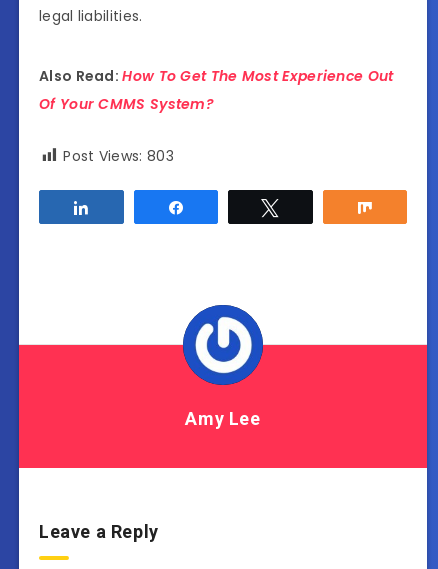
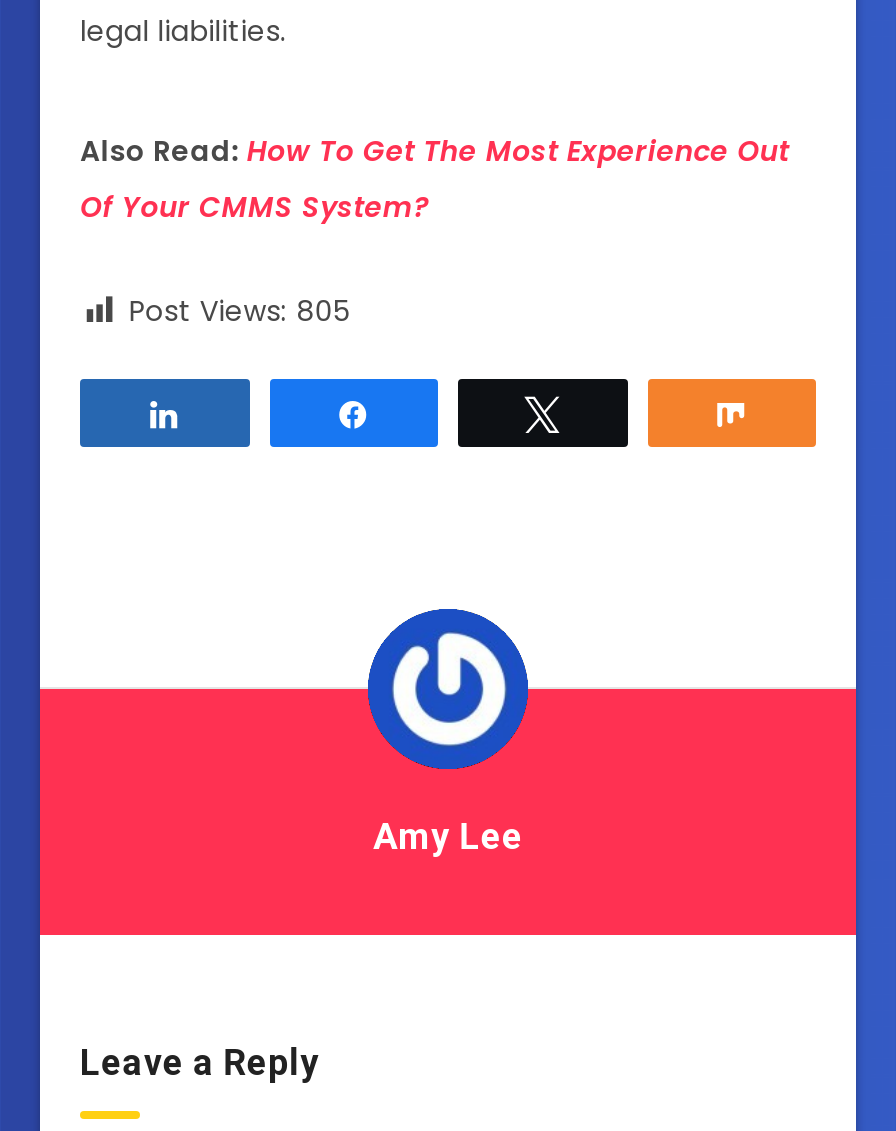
[63,146,174,166] Post Views: 803 -> [129,290,350,330] Post Views: 805

